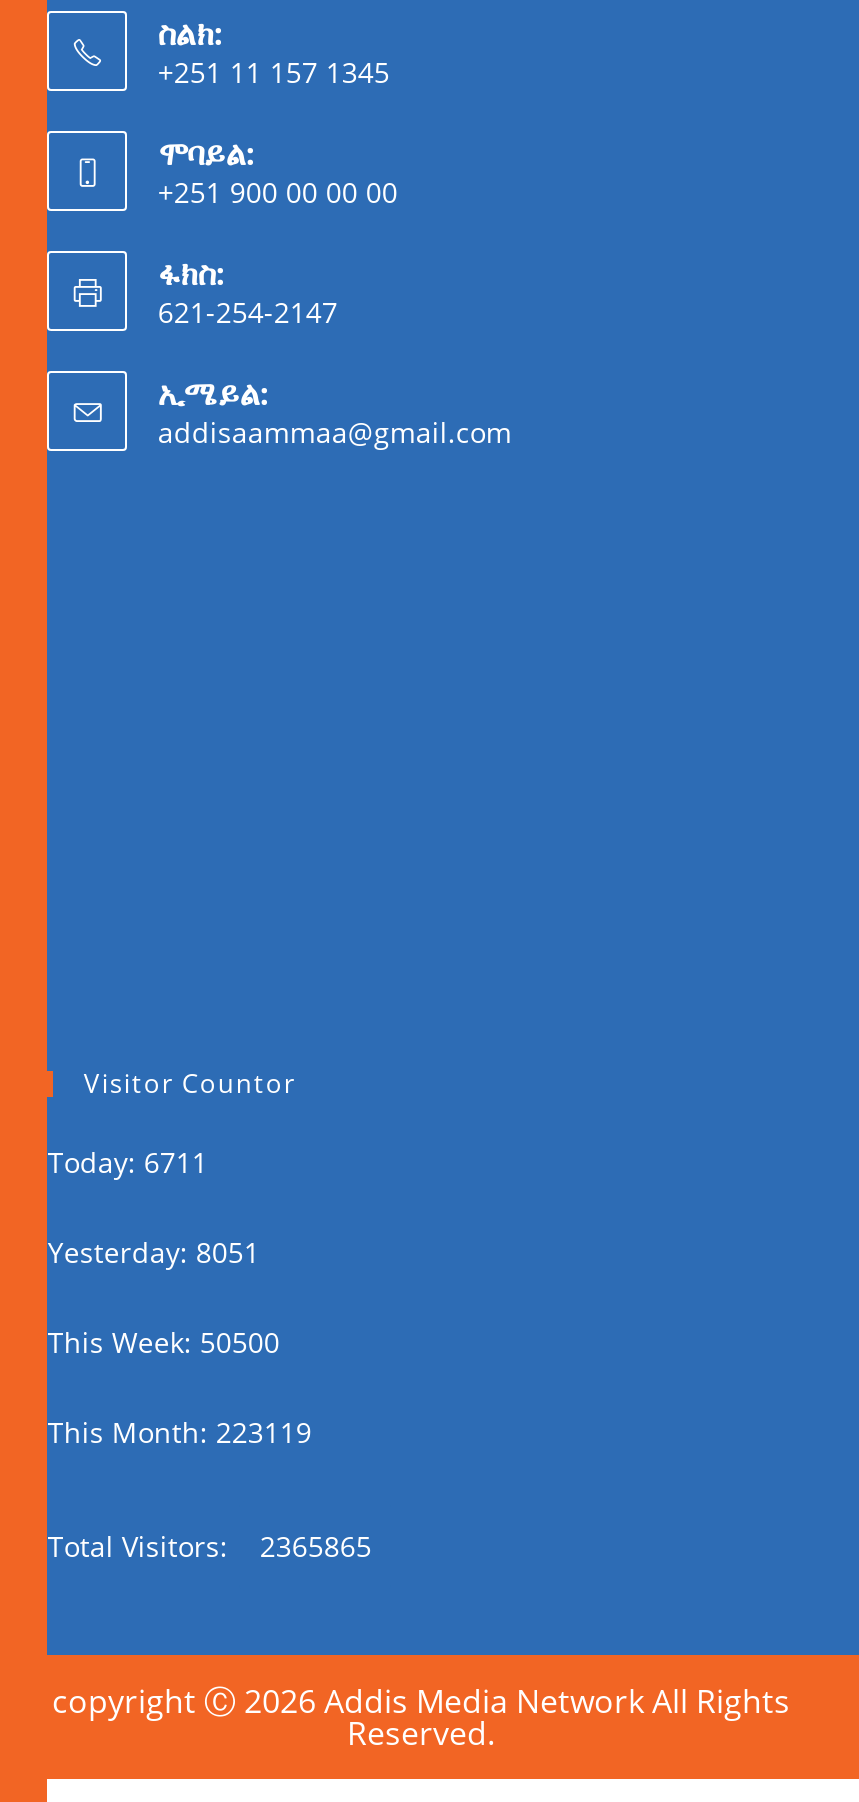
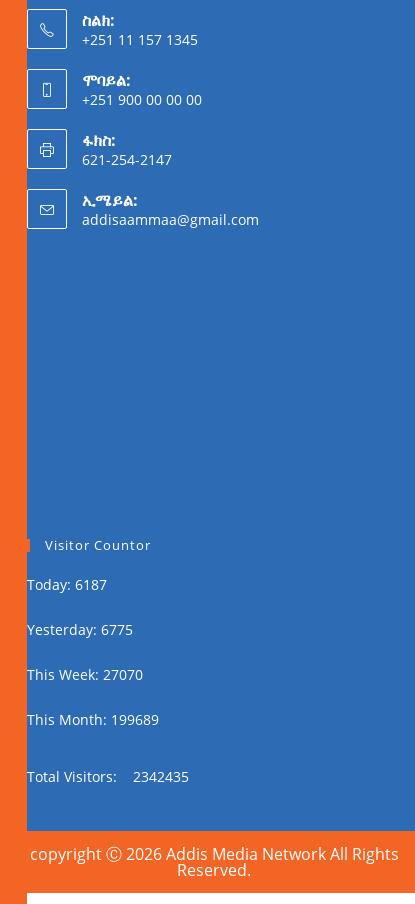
[48,1142,208,1180] Today: 6711 -> [27,575,107,594] Today: 6187
[48,1232,260,1270] Yesterday: 8051 -> [27,620,133,639] Yesterday: 6775
[48,1322,280,1360] This Week: 50500 -> [27,665,143,684] This Week: 27070
[48,1412,312,1450] This Month: 223119 -> [27,710,159,729] This Month: 199689
[48,1526,372,1564] Total Visitors: 2365865 -> [27,767,189,786] Total Visitors: 2342435

